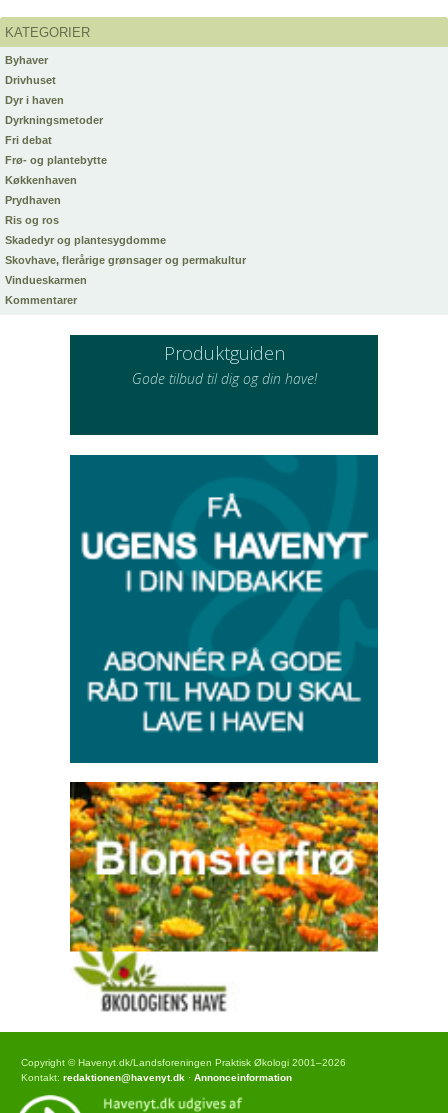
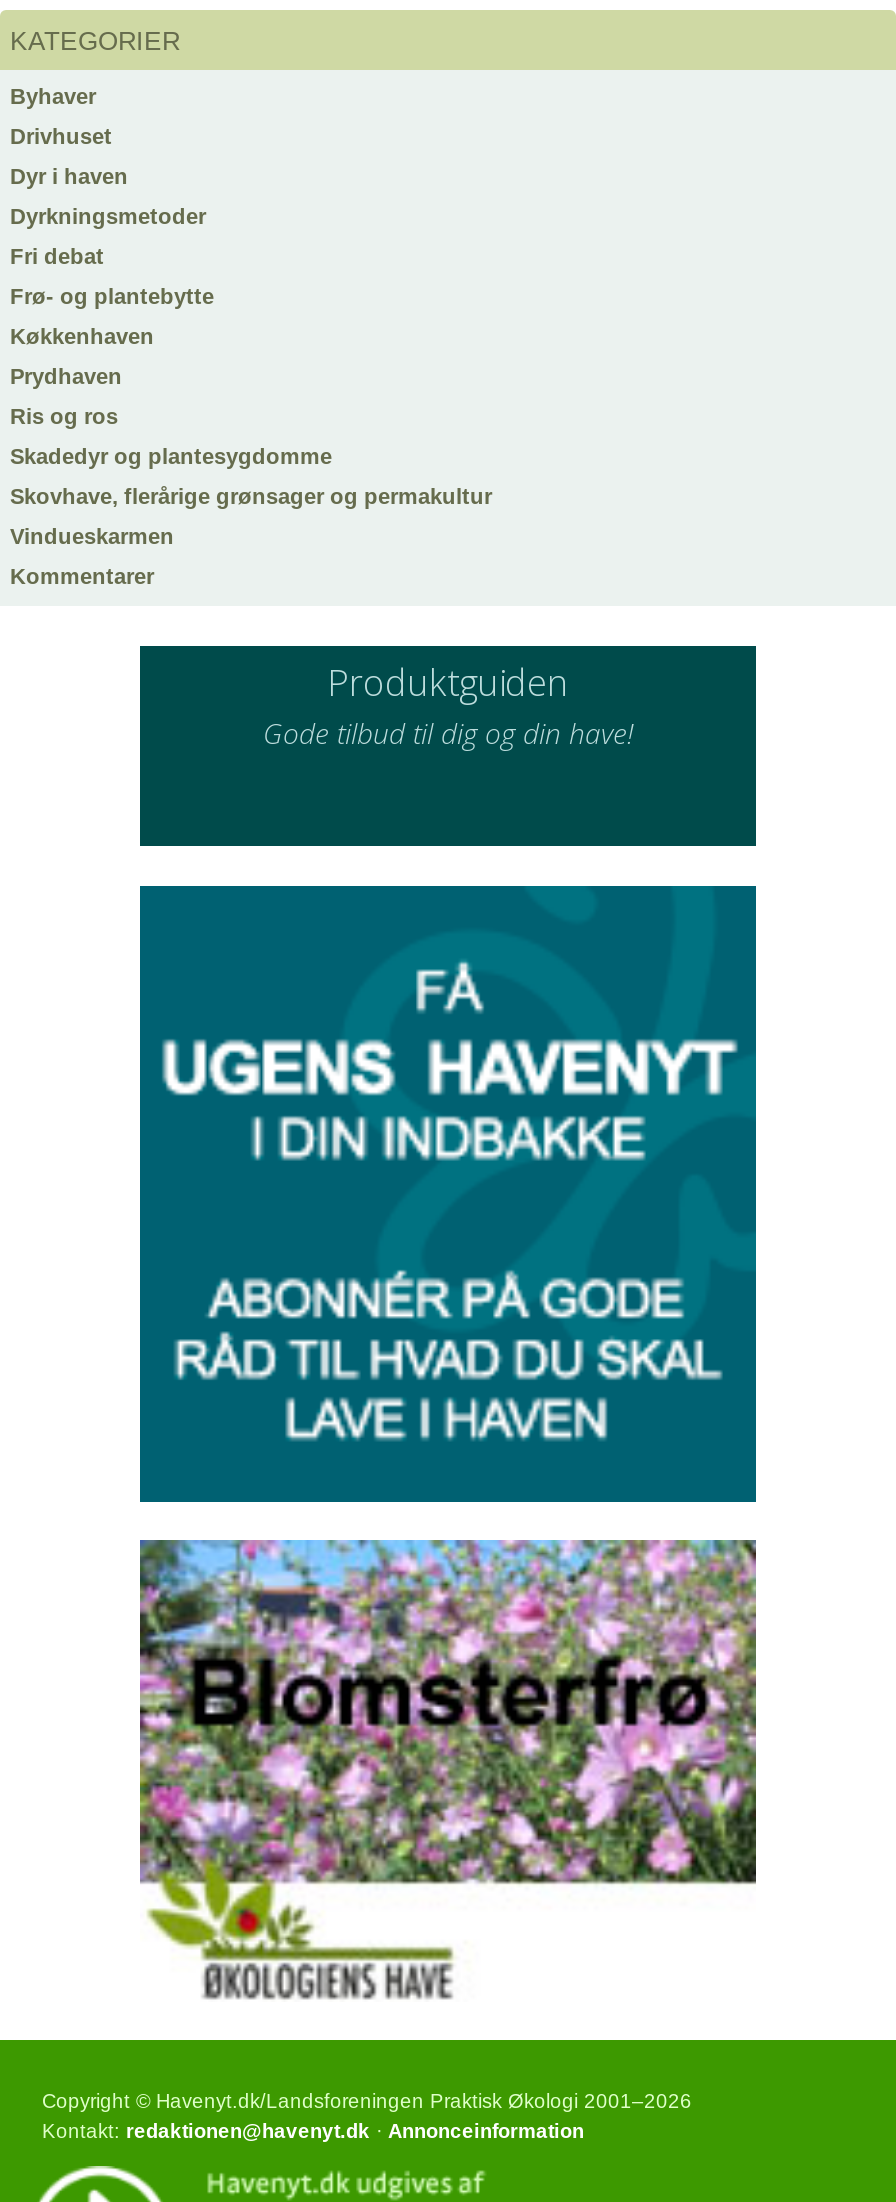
[69,781,379,954] [image] -> [138,1538,758,1886] [image]

